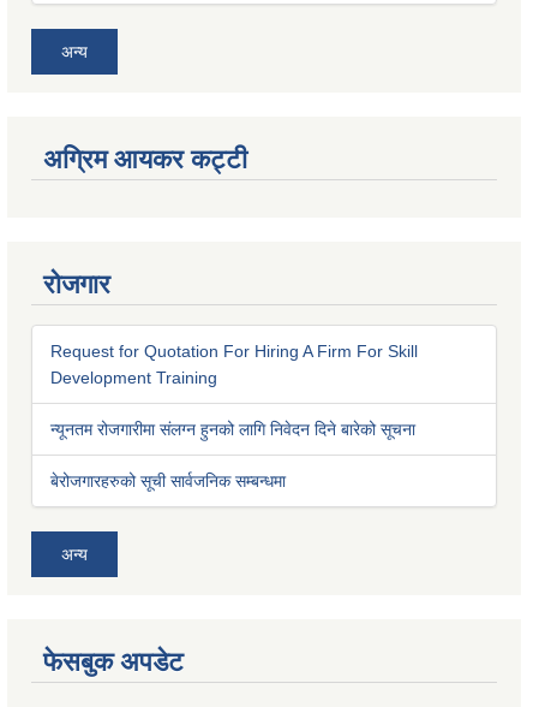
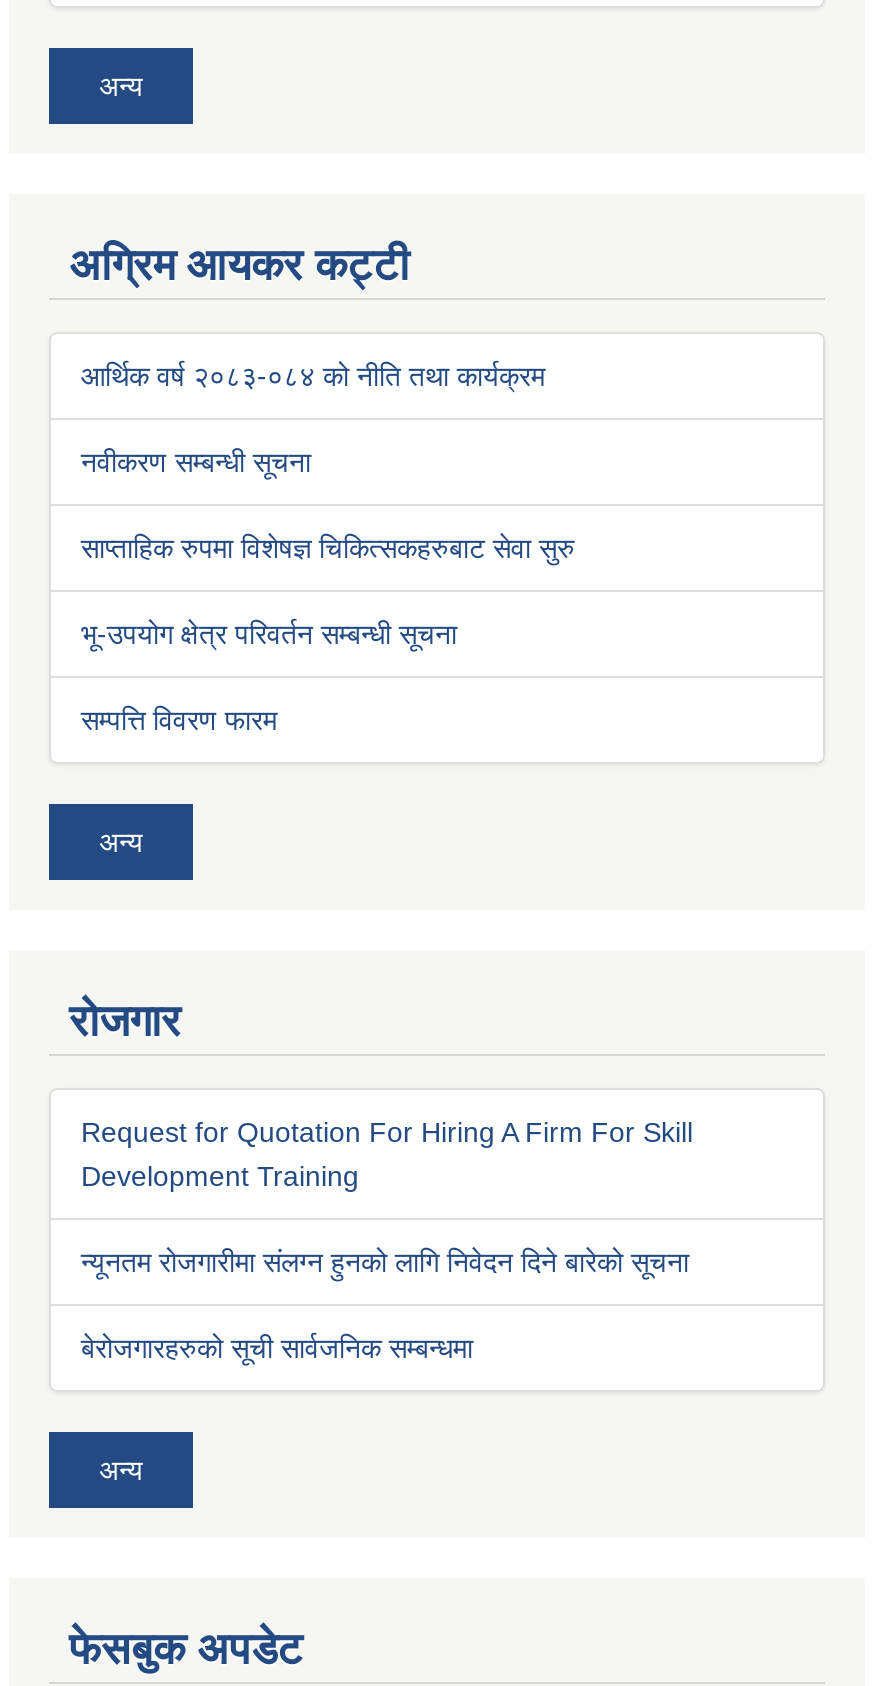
none -> [81,361,575,737] आर्थिक वर्ष २०८३-०८४ को नीति तथा कार्यक्रम | नवीकरण सम्बन्धी सूचना | साप्ताहिक रुपमा विशेषज्ञ चिकित्सकहरुबाट सेवा सुरु | भू-उपयोग क्षेत्र परिवर्तन सम्बन्धी सूचना | सम्पत्ति विवरण फारम
none -> [99,827,143,859] अन्य

